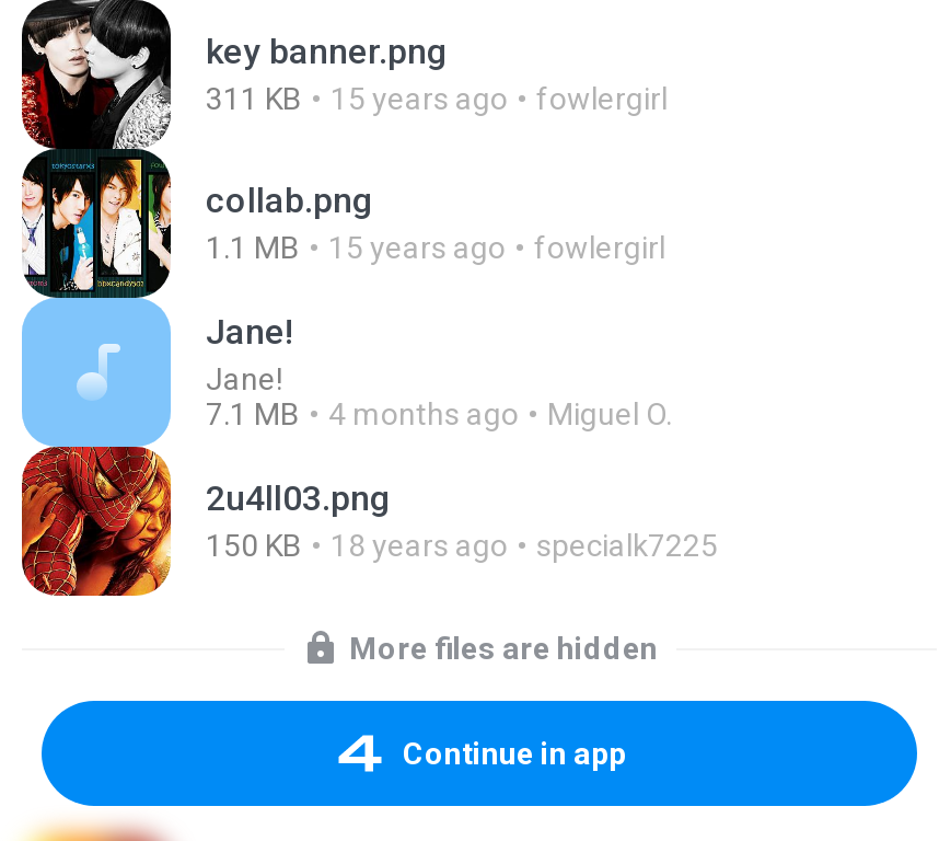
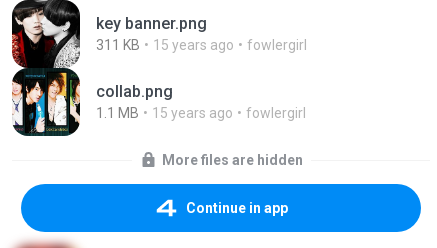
[20,296,718,598] [image] | Jane! | Jane! | 7.1 MB | 4 months ago | Miguel O. | 2u4ll03.png | 150 KB | 18 years ago | specialk7225 -> none

